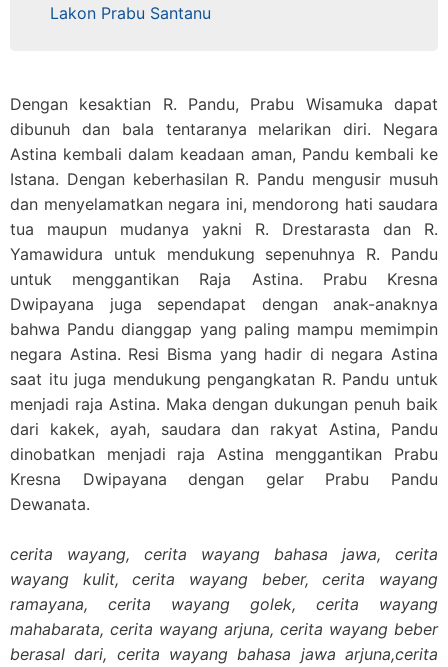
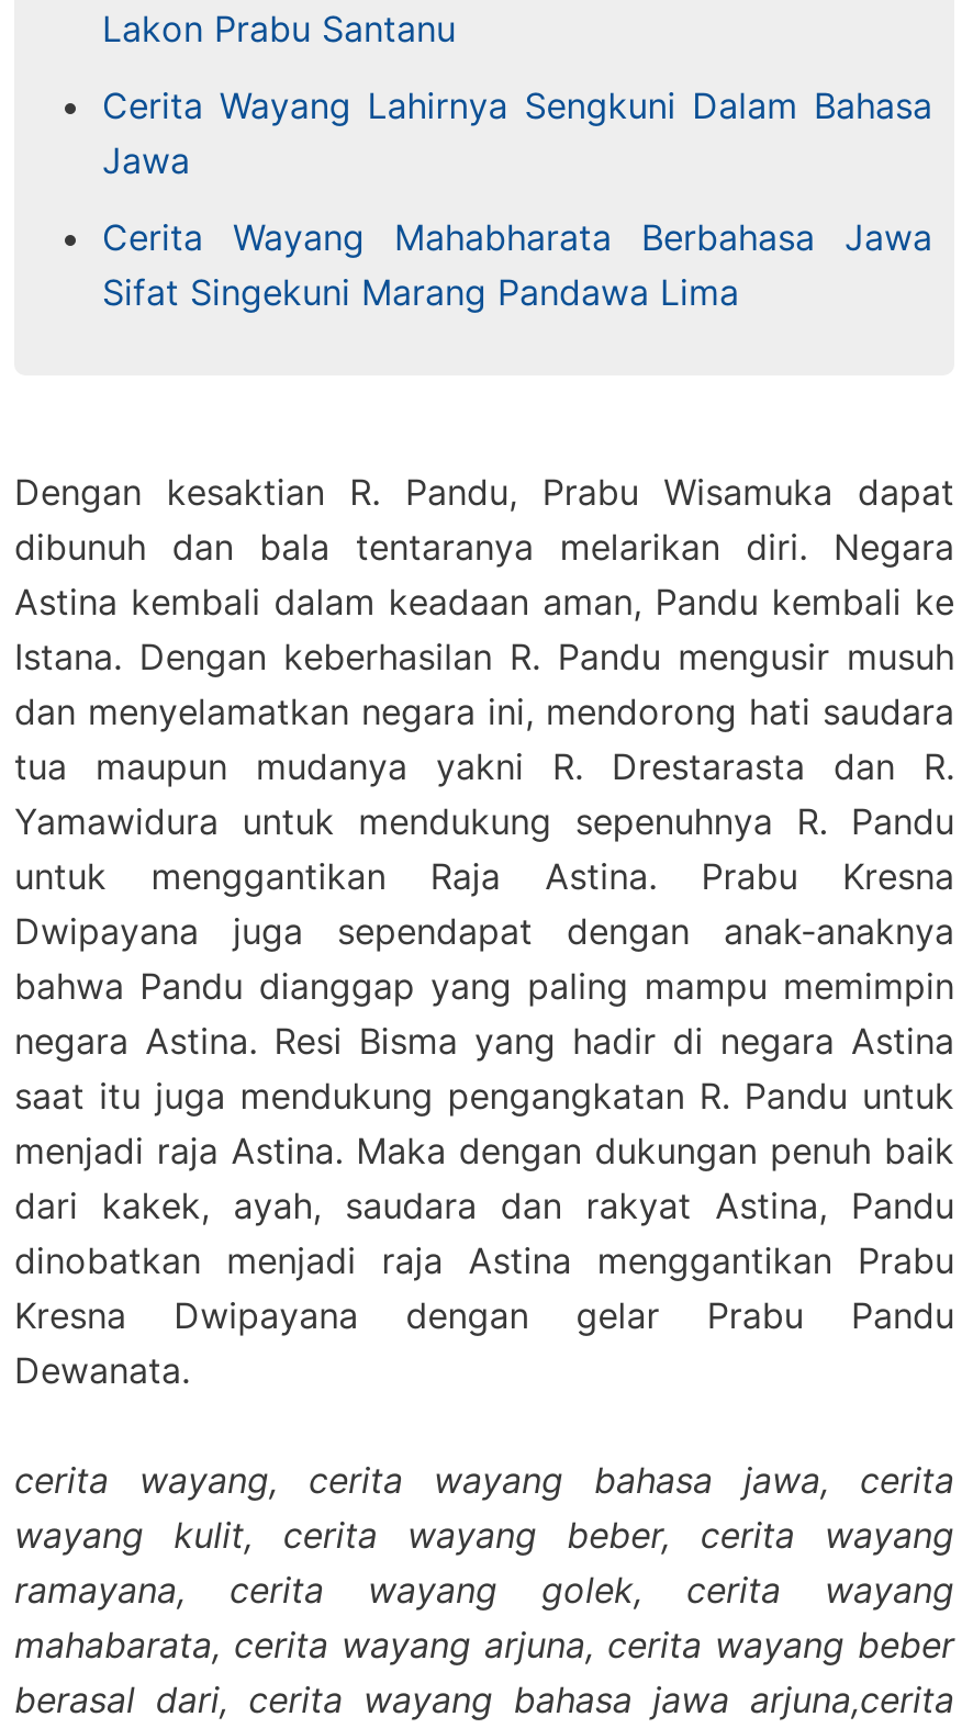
none -> [102,83,932,313] Cerita Wayang Lahirnya Sengkuni Dalam Bahasa | Jawa | Cerita Wayang Mahabharata Berbahasa Jawa | Sifat Singekuni Marang Pandawa Lima

